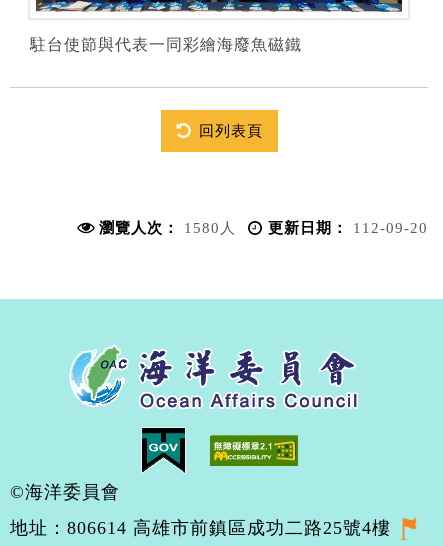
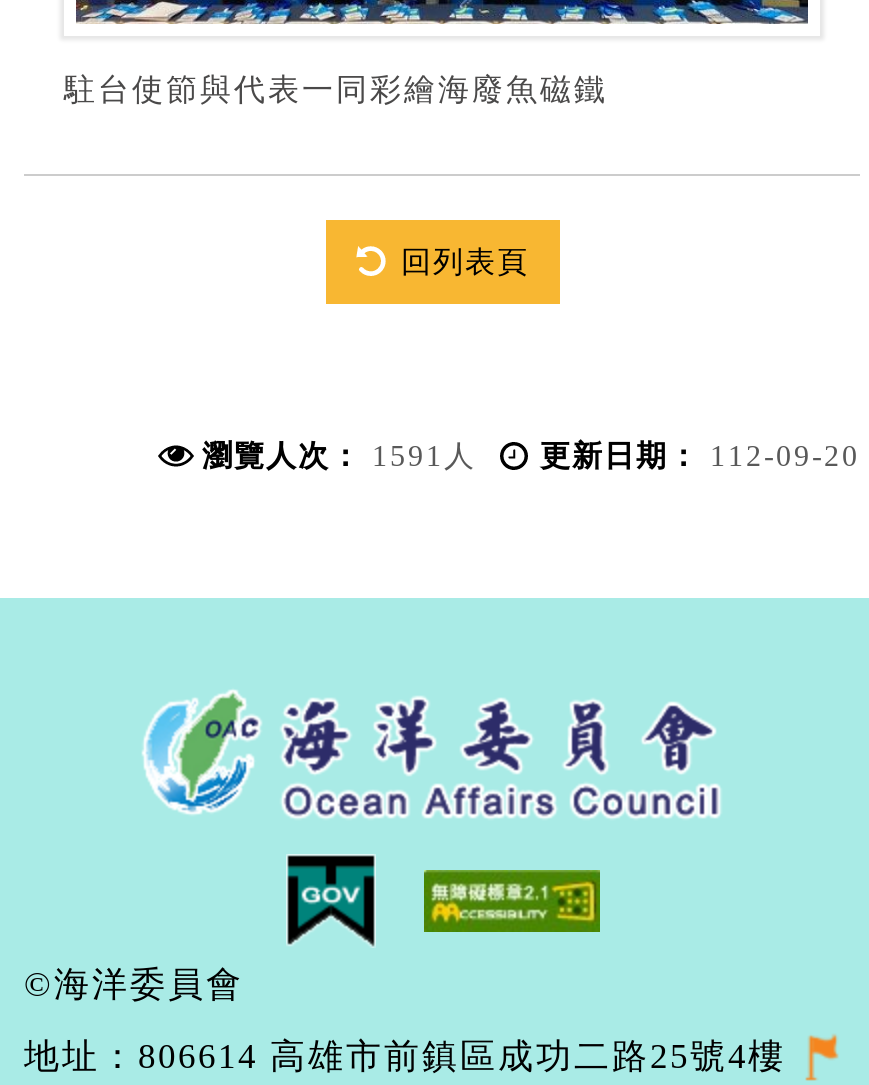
[99,218,428,235] 瀏覽人次：1580人 更新日期：112-09-20 -> [202,437,860,471] 瀏覽人次：1591人 更新日期：112-09-20

